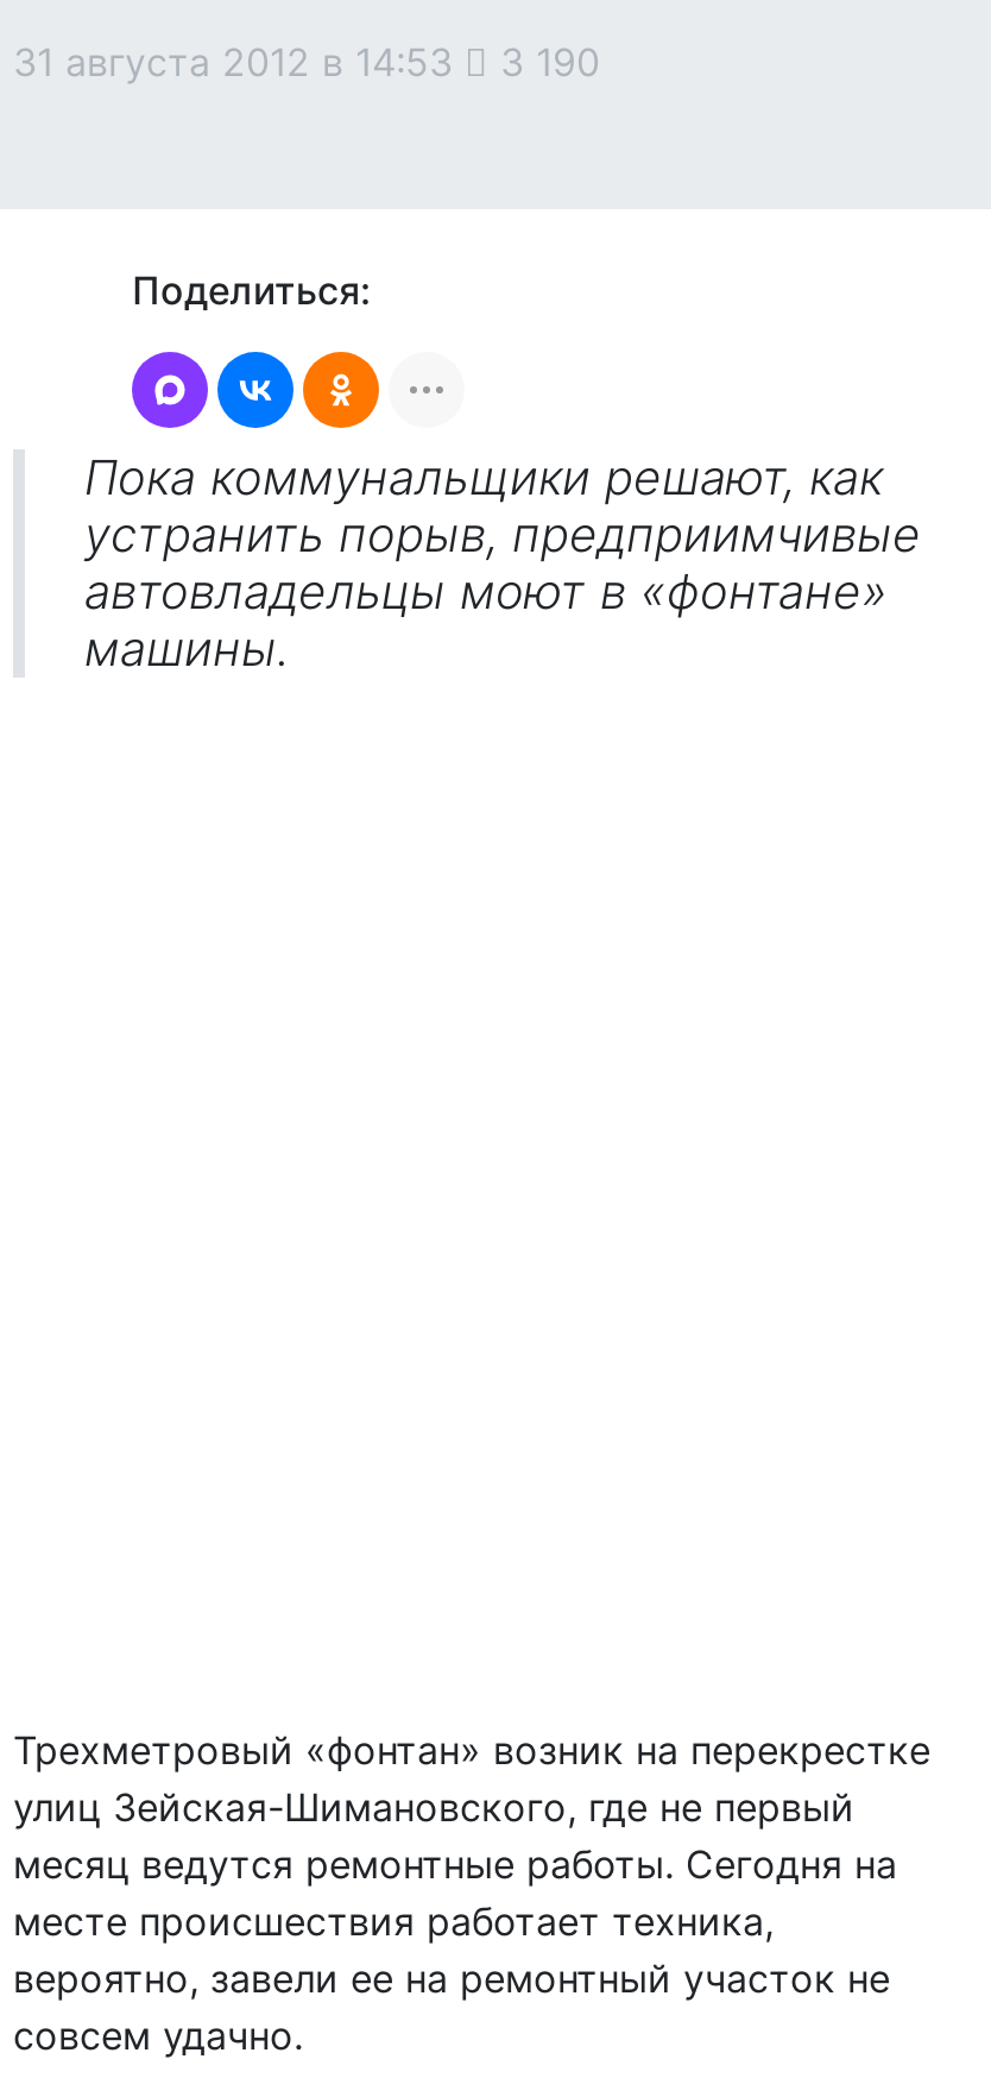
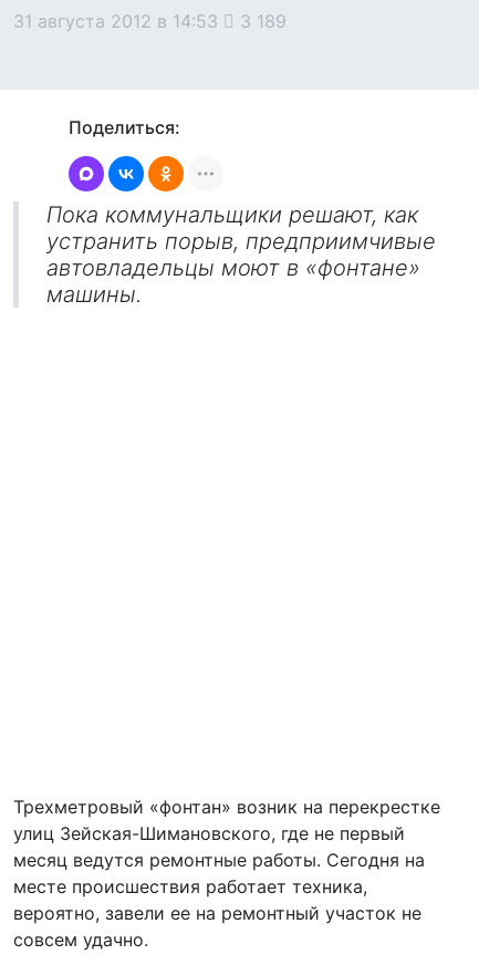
[13,39,600,87] 31 августа 2012 в 14:53 3 190 -> [13,10,287,33] 31 августа 2012 в 14:53 3 189

